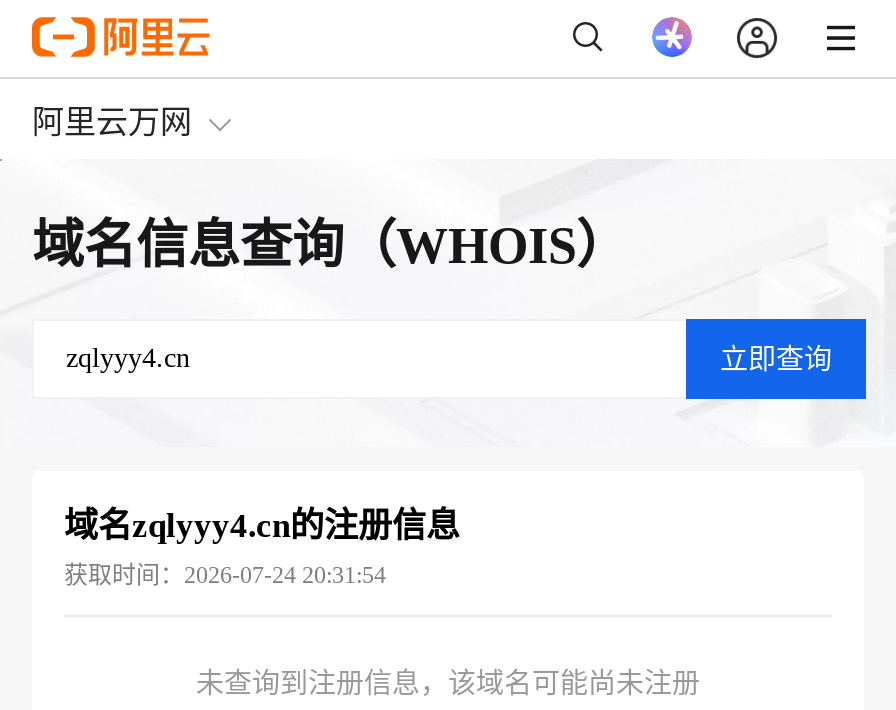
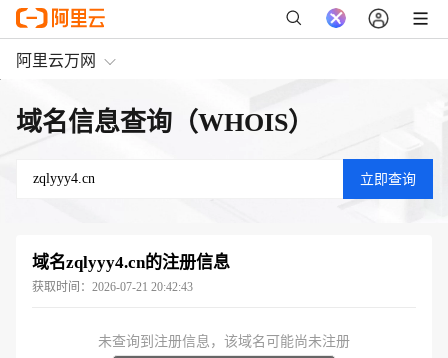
[64,561,386,589] 获取时间：2026-07-24 20:31:54 -> [32,280,193,294] 获取时间：2026-07-21 20:42:43

